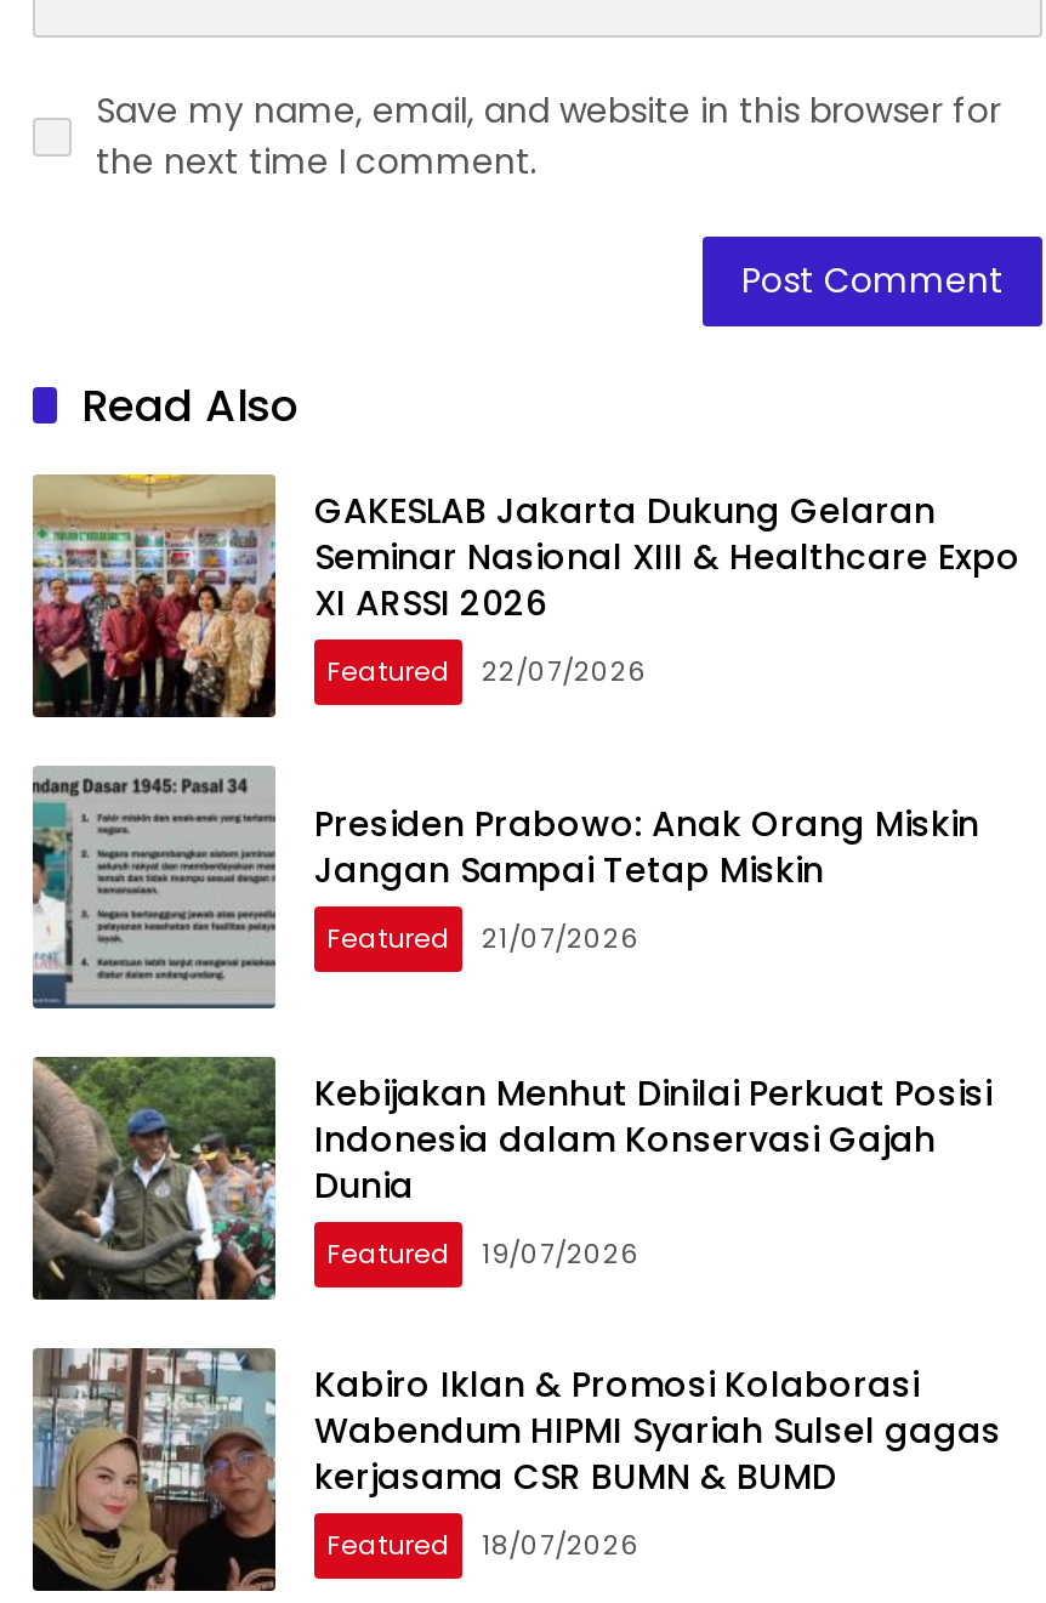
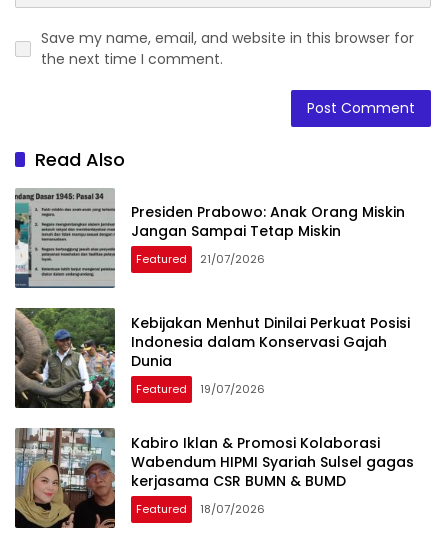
[30,472,1021,720] [image] | GAKESLAB Jakarta Dukung Gelaran | Seminar Nasional XIII & Healthcare Expo | XI ARSSI 2026 | Featured | 22/07/2026 -> none

